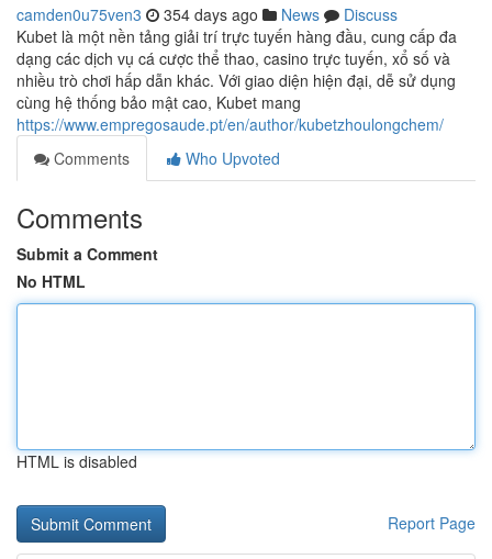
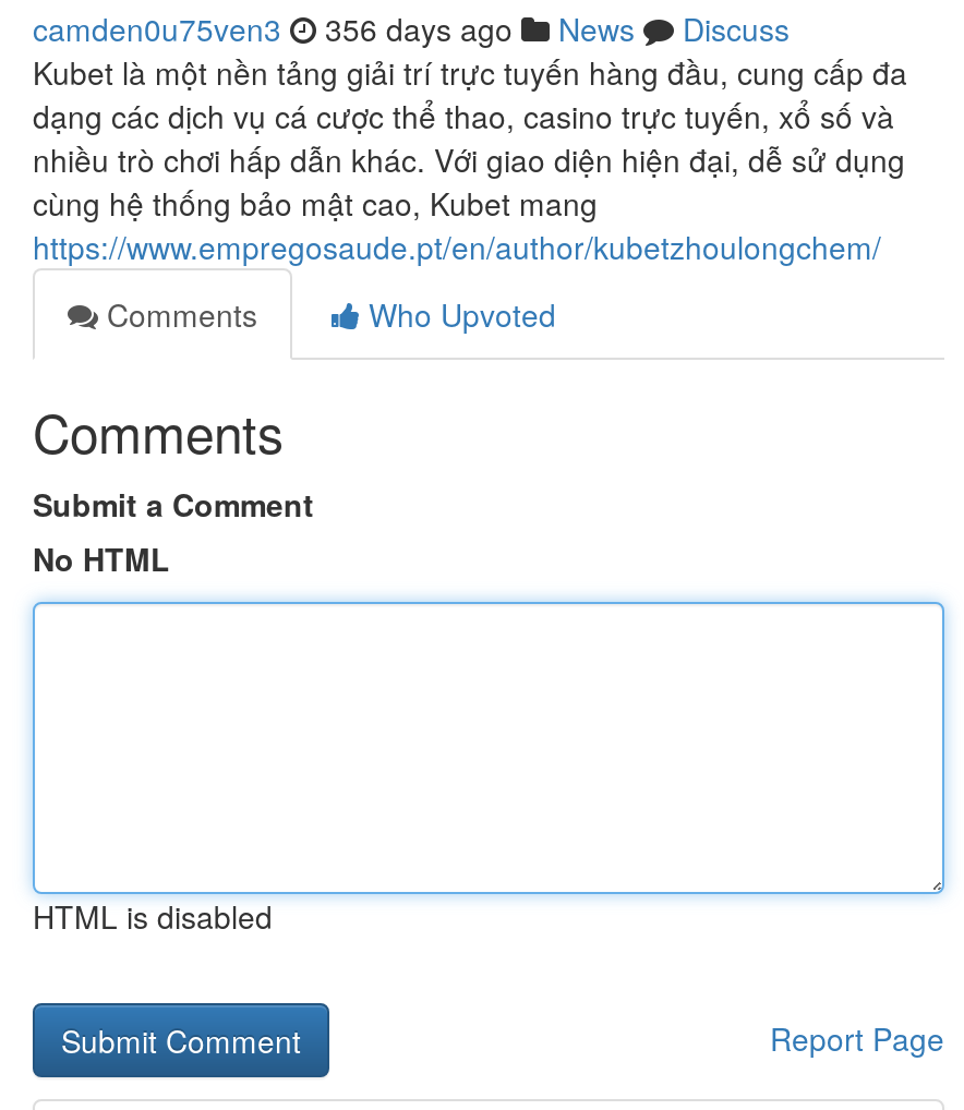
[16,3,398,25] camden0u75ven3 354 days ago News Discuss -> [33,7,790,50] camden0u75ven3 356 days ago News Discuss

